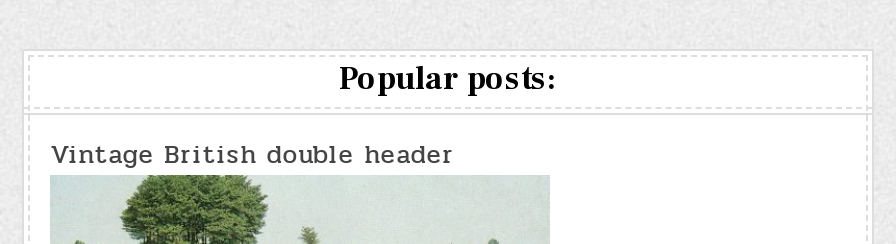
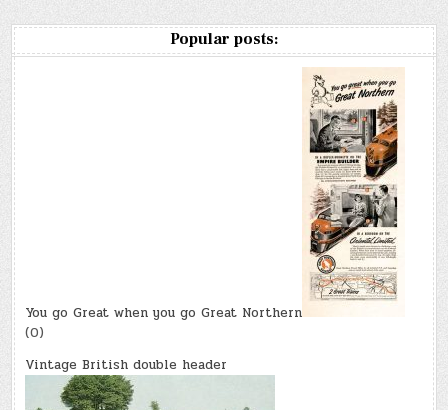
none -> [25,74,399,343] [image] | You go Great when you go Great Northern | (0)

